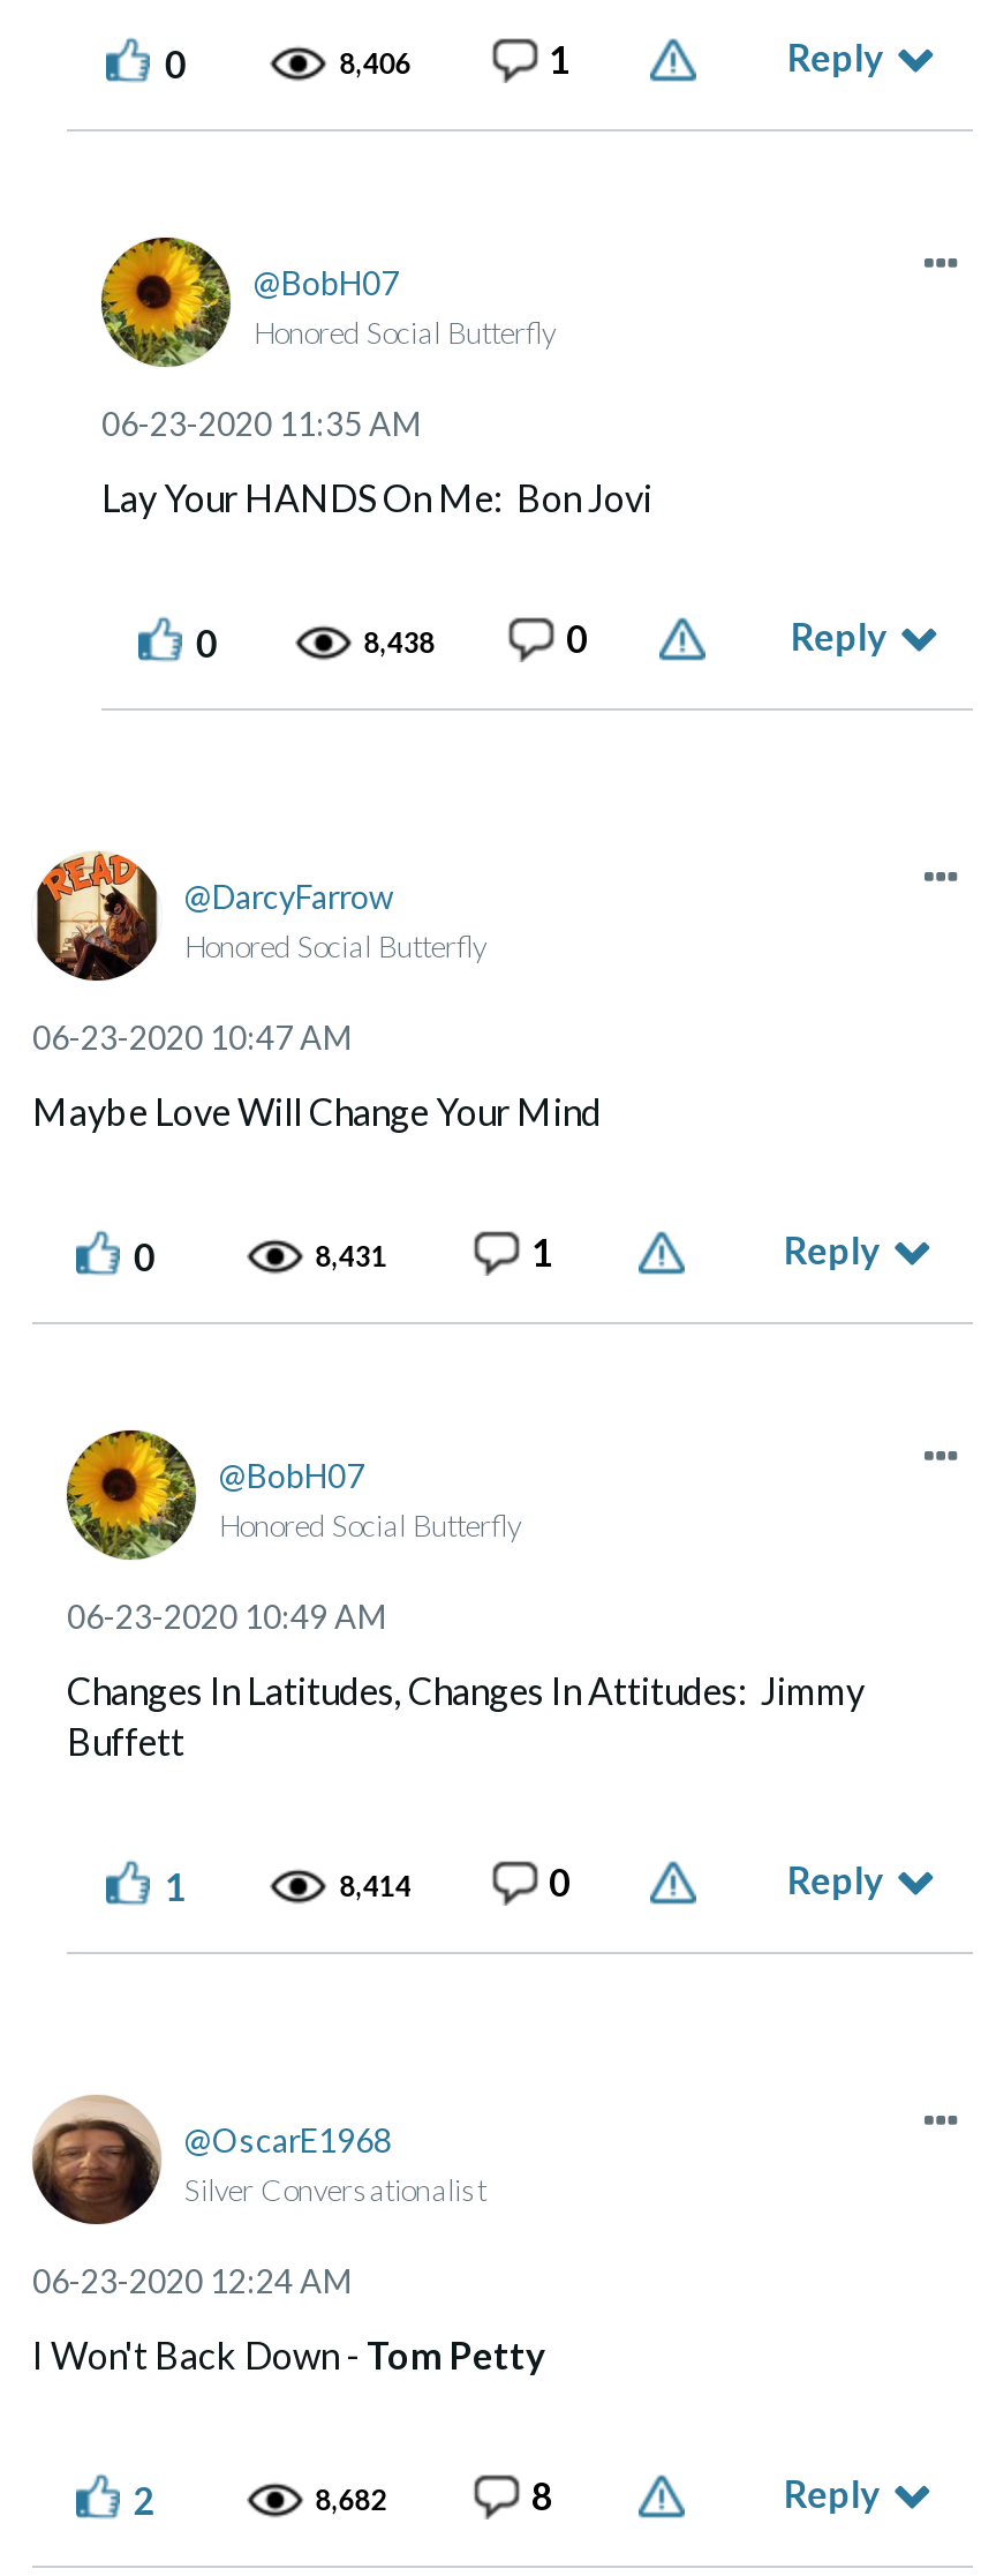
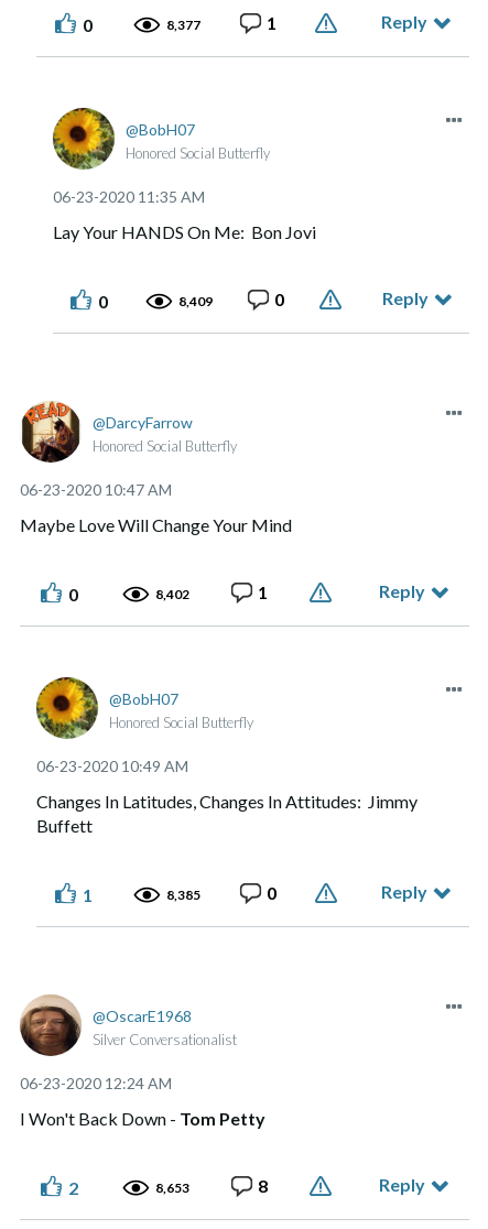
[339,45,411,80] 8,406 -> [167,16,201,33] 8,377
[364,625,435,659] 8,438 -> [178,293,212,309] 8,409
[315,1238,387,1273] 8,431 -> [155,586,189,602] 8,402
[339,1868,411,1903] 8,414 -> [167,886,201,903] 8,385
[315,2482,387,2516] 8,682 -> [155,1179,189,1196] 8,653

